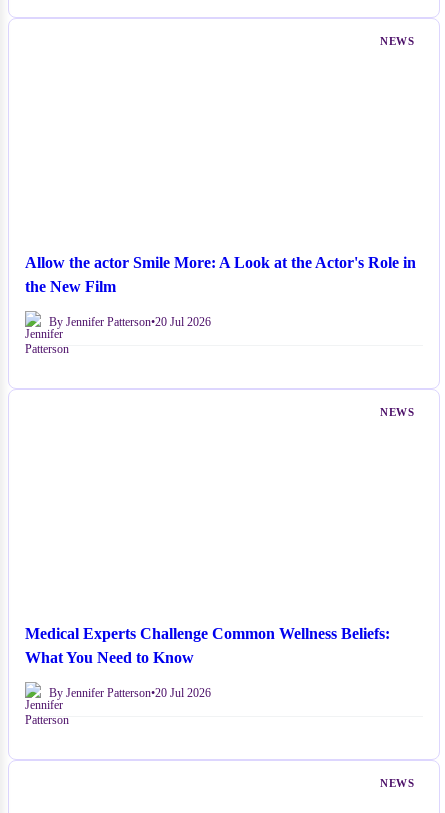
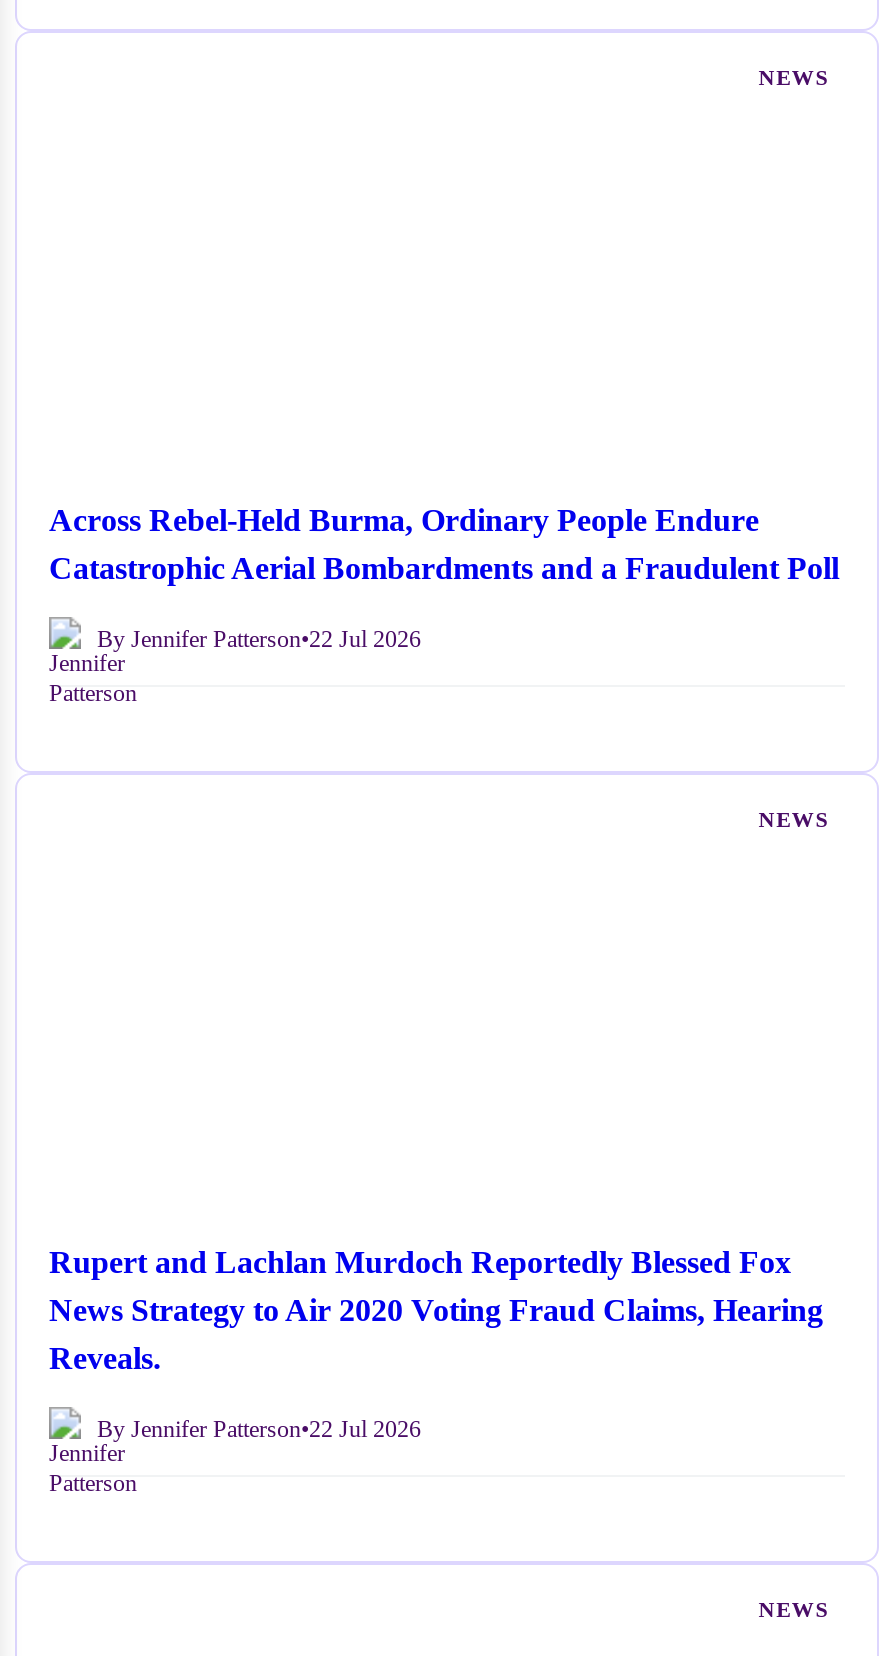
[25,254,416,295] Allow the actor Smile More: A Look at the Actor's Role in | the New Film -> [49,503,839,585] Across Rebel-Held Burma, Ordinary People Endure | Catastrophic Aerial Bombardments and a Fraudulent Poll
[49,315,211,329] By Jennifer Patterson•20 Jul 2026 -> [97,626,421,654] By Jennifer Patterson•22 Jul 2026
[25,625,390,666] Medical Experts Challenge Common Wellness Beliefs: | What You Need to Know -> [49,1245,823,1375] Rupert and Lachlan Murdoch Reportedly Blessed Fox | News Strategy to Air 2020 Voting Fraud Claims, Hearing | Reveals.
[49,686,211,700] By Jennifer Patterson•20 Jul 2026 -> [97,1416,421,1444] By Jennifer Patterson•22 Jul 2026

